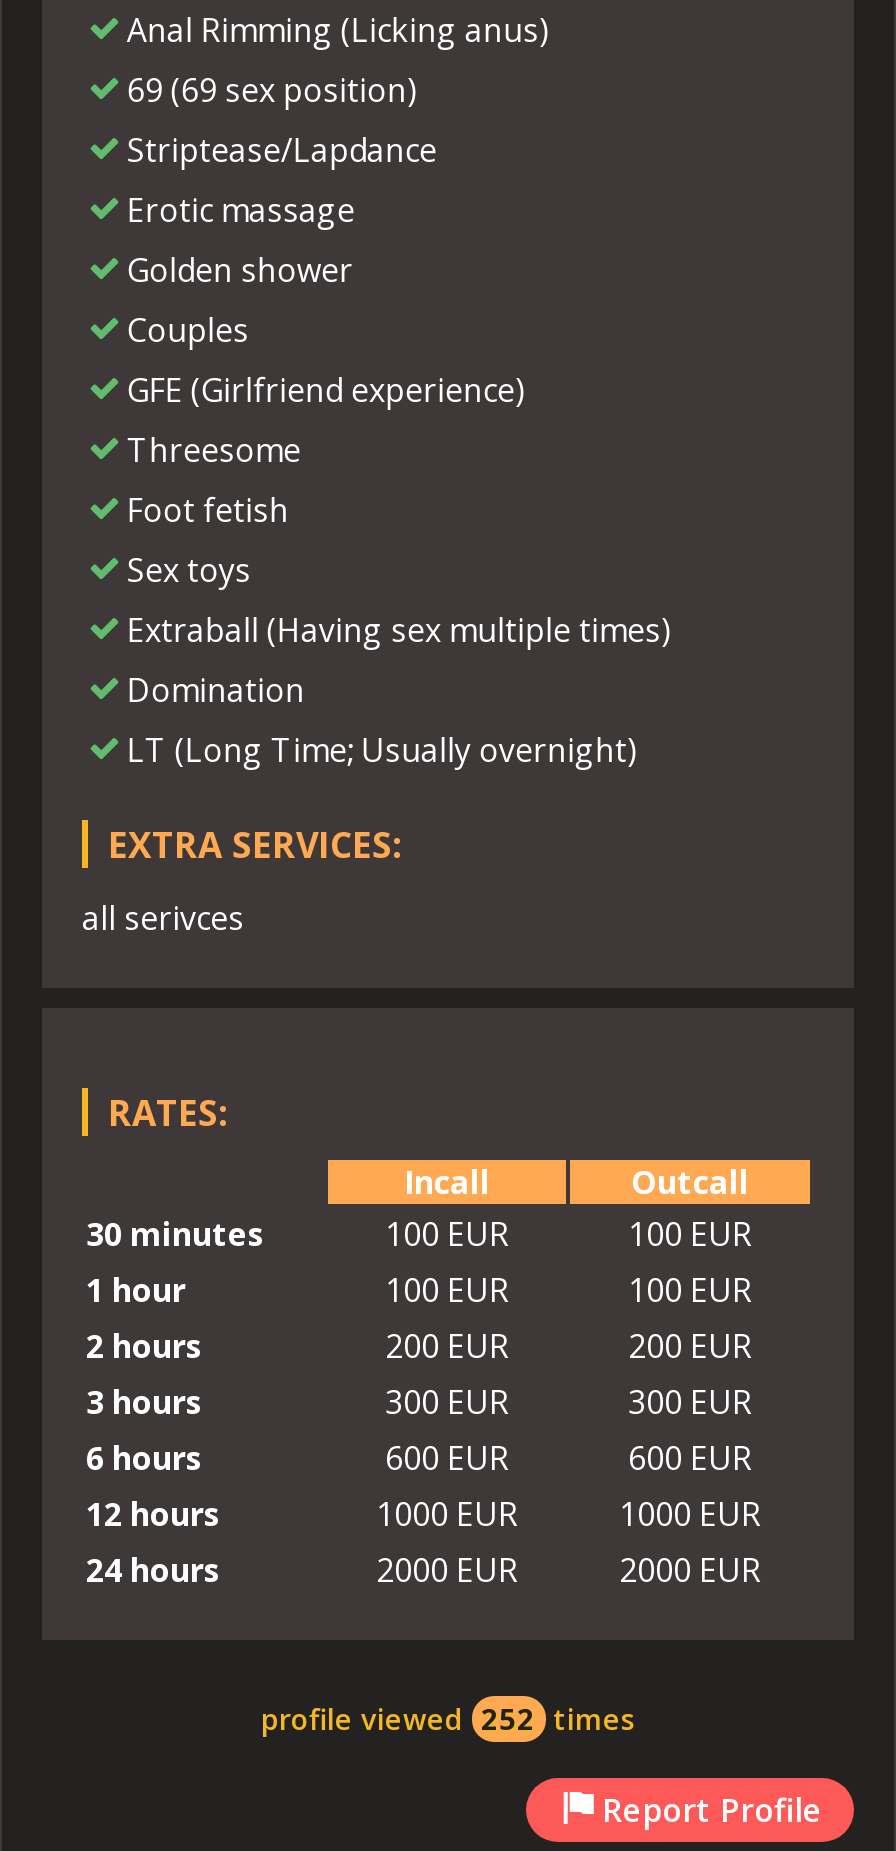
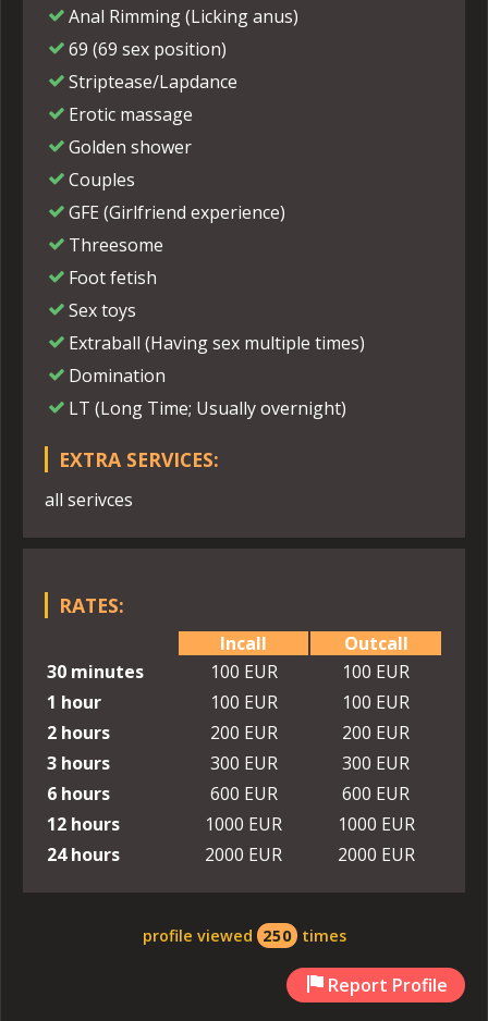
[261,1700,635,1738] profile viewed 252 times -> [142,925,346,946] profile viewed 250 times

